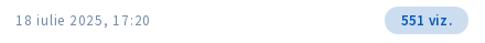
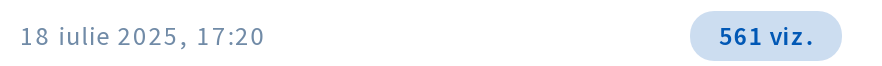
[401,11,452,29] 551 viz. -> [719,18,812,52] 561 viz.

